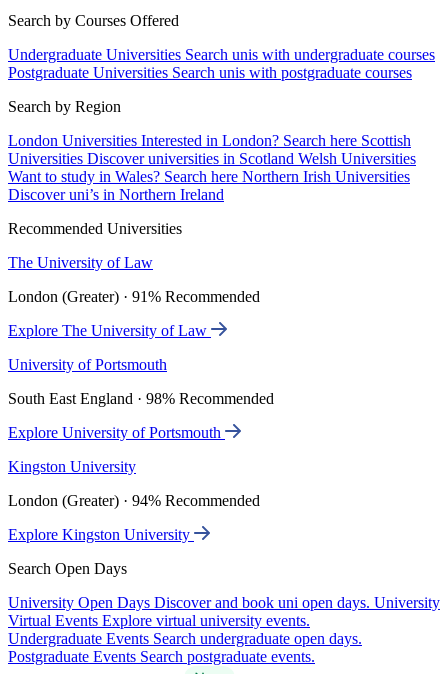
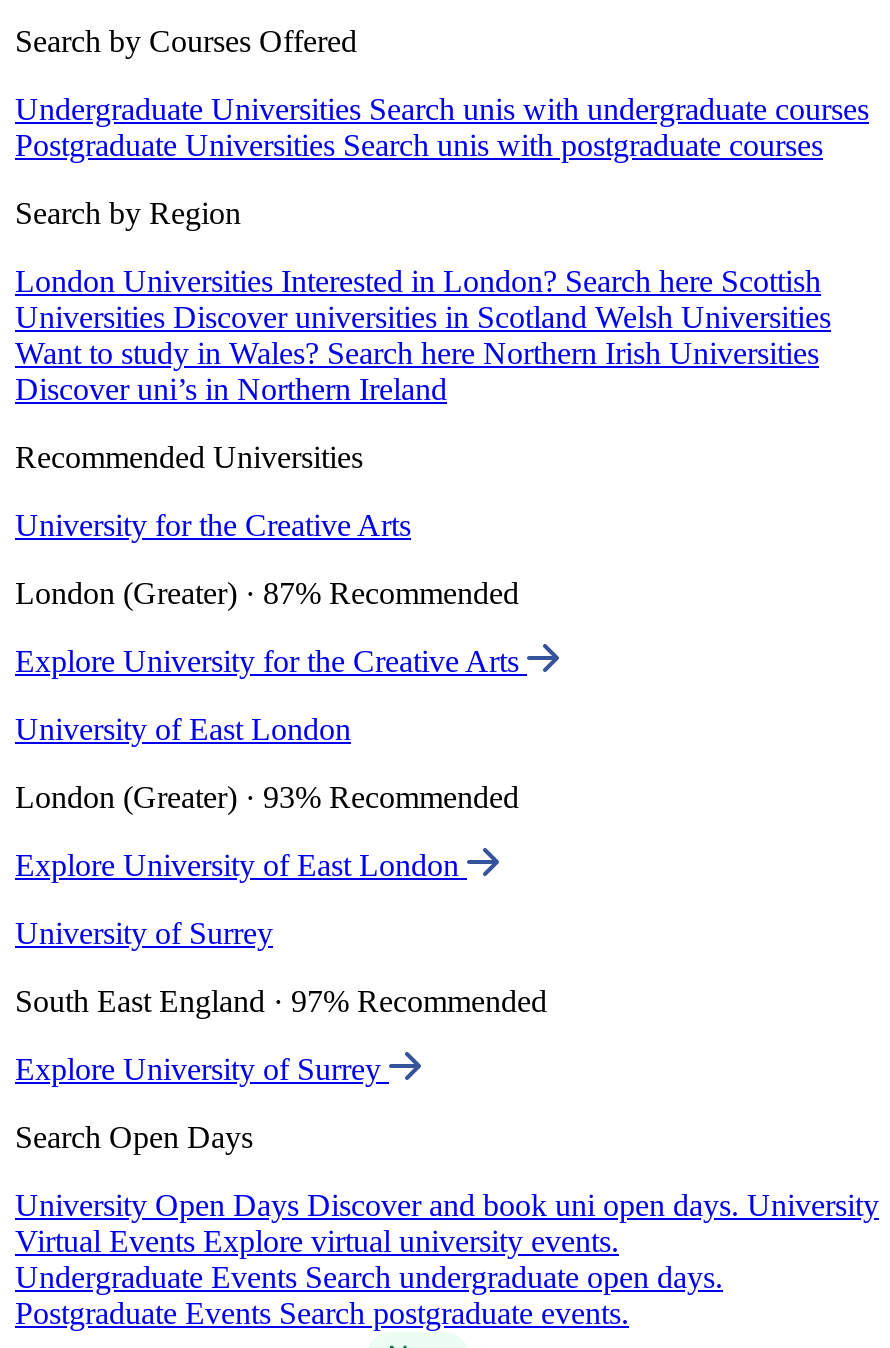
[8,254,153,271] The University of Law -> [15,508,411,542] University for the Creative Arts
[8,288,260,305] London (Greater) · 91% Recommended -> [15,576,519,610] London (Greater) · 87% Recommended
[8,322,211,339] Explore The University of Law -> [15,644,527,678] Explore University for the Creative Arts
[8,356,167,373] University of Portsmouth -> [15,712,351,746] University of East London
[8,390,274,407] South East England · 98% Recommended -> [15,780,519,814] London (Greater) · 93% Recommended
[8,424,225,441] Explore University of Portsmouth -> [15,848,467,882] Explore University of East London
[8,458,136,475] Kingston University -> [15,916,273,950] University of Surrey
[8,492,260,509] London (Greater) · 94% Recommended -> [15,984,547,1018] South East England · 97% Recommended
[8,526,194,543] Explore Kingston University -> [15,1052,389,1086] Explore University of Surrey

